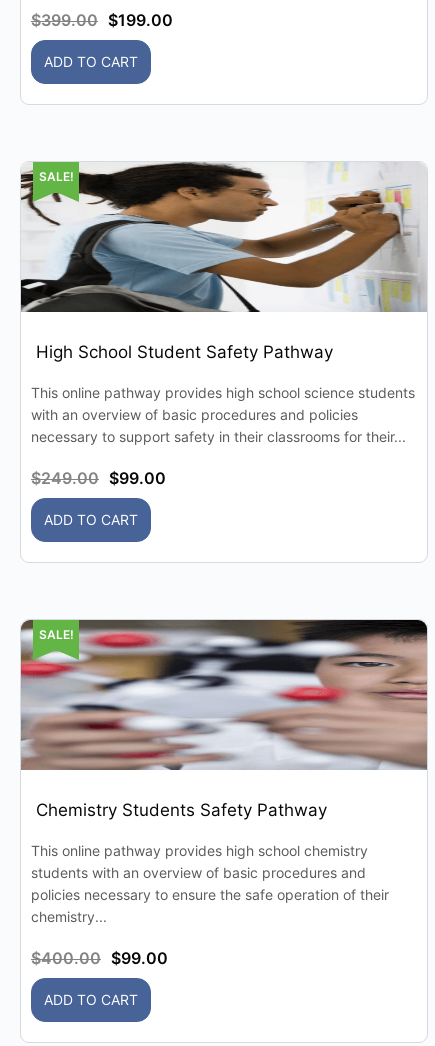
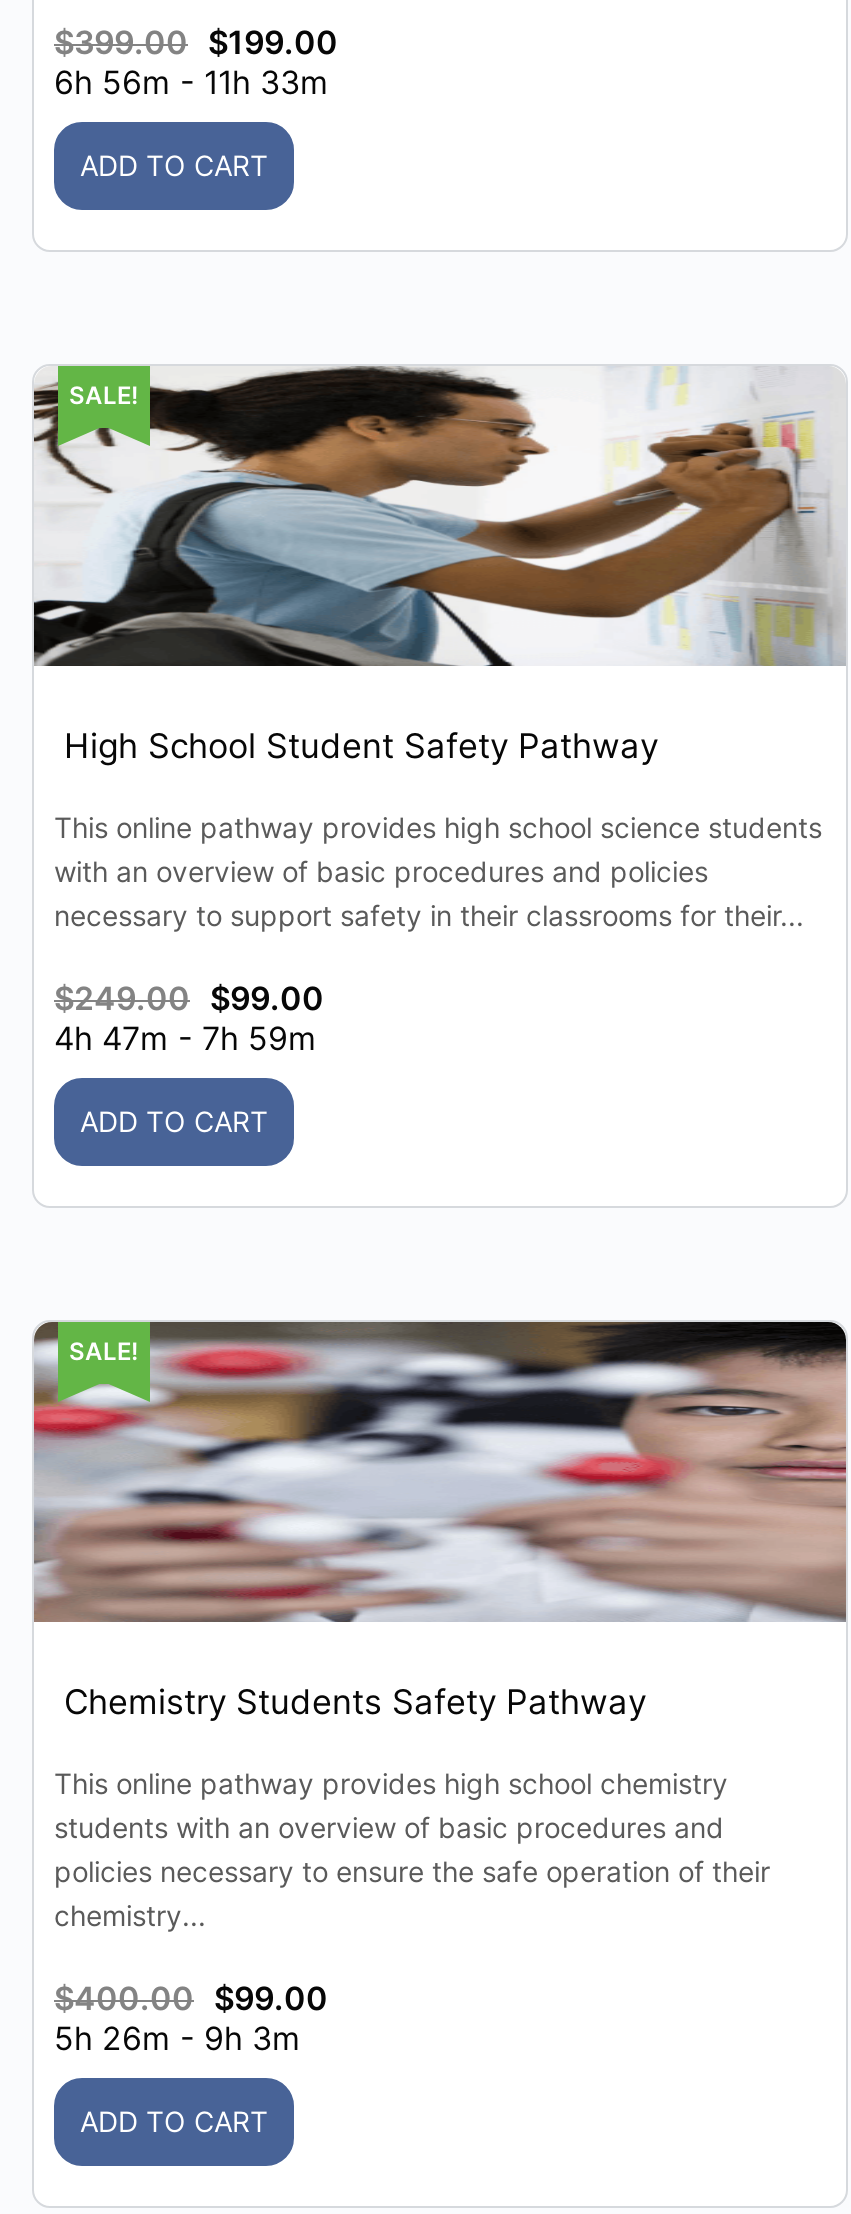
none -> [54,62,328,102] 6h 56m - 11h 33m
none -> [54,1018,316,1058] 4h 47m - 7h 59m
none -> [54,2018,300,2058] 5h 26m - 9h 3m

